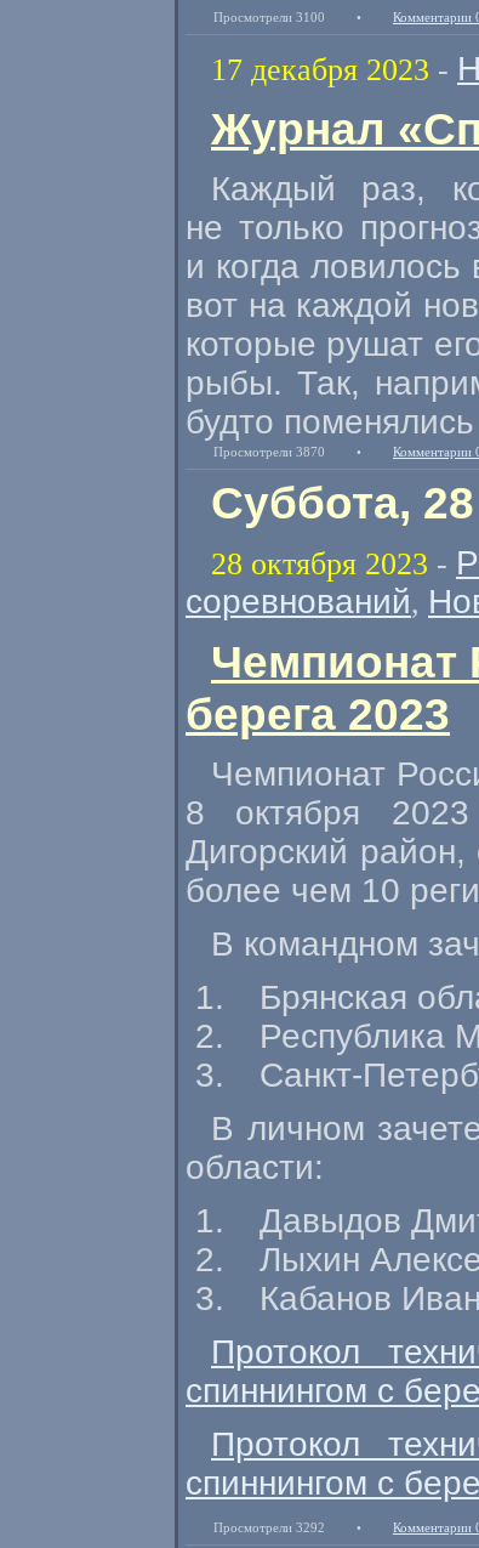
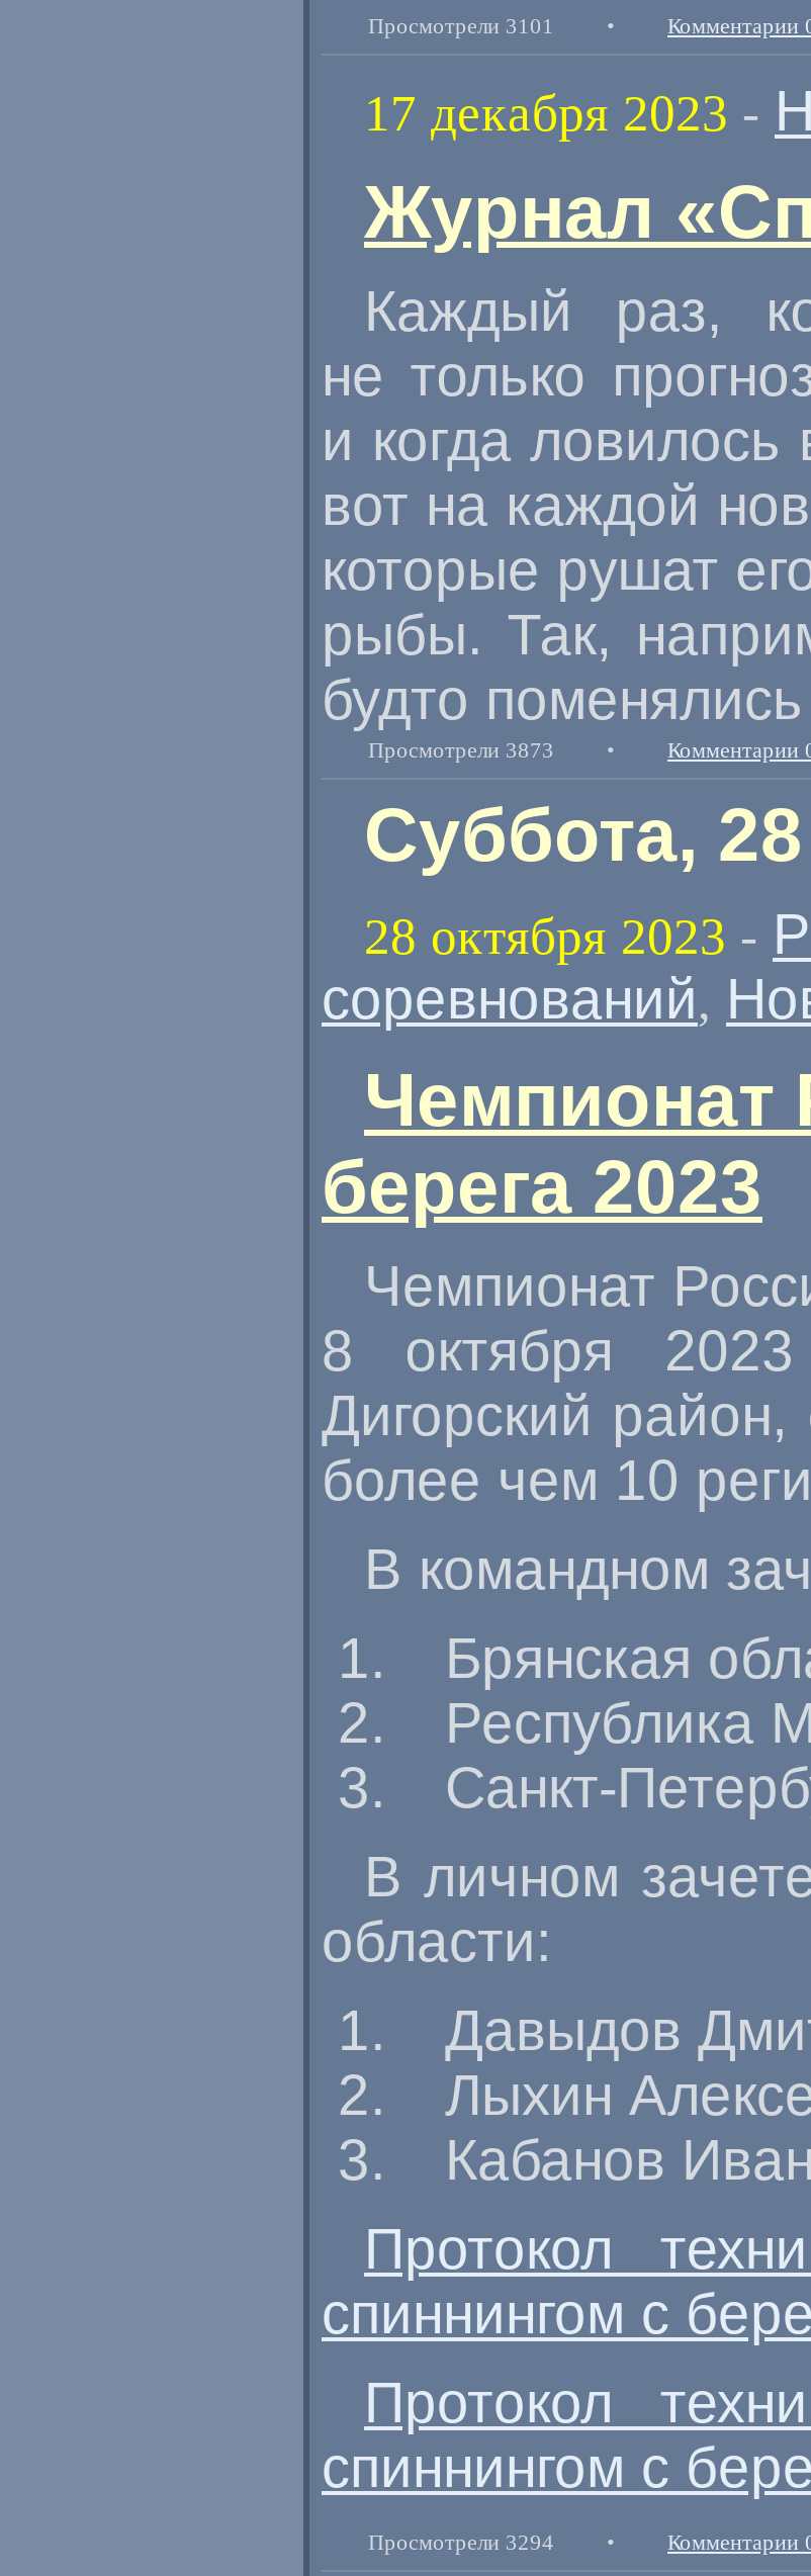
[213,10,325,24] Просмотрели 3100 -> [368,13,554,37] Просмотрели 3101
[213,444,325,459] Просмотрели 3870 -> [368,737,554,762] Просмотрели 3873
[213,1520,325,1535] Просмотрели 3292 -> [368,2529,554,2554] Просмотрели 3294

